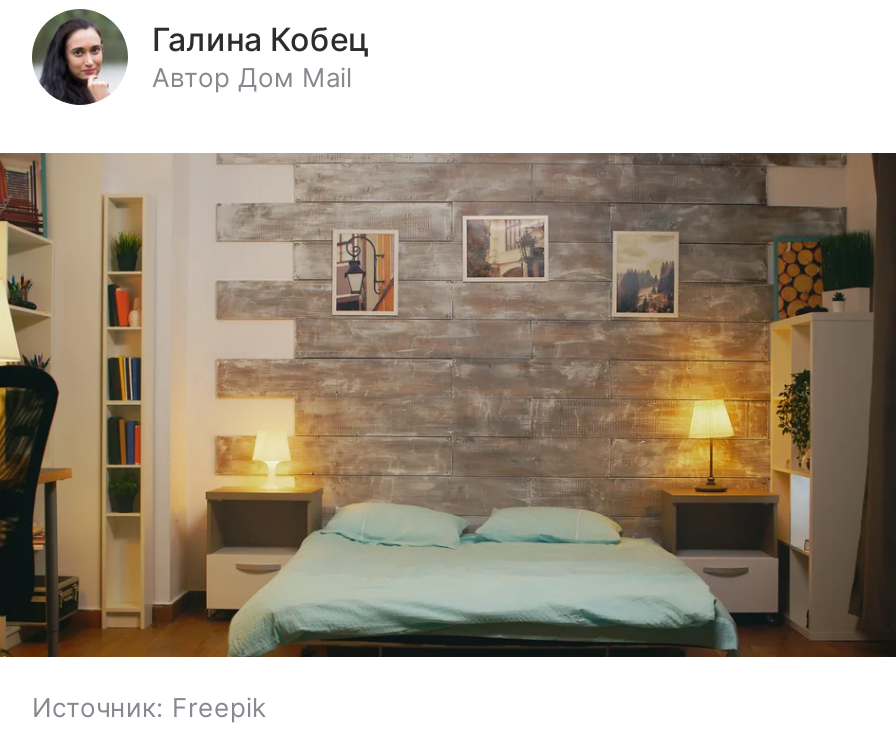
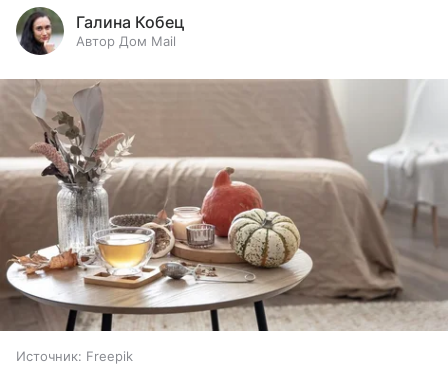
[6,151,890,659] [image] -> [3,79,445,332] [image]

